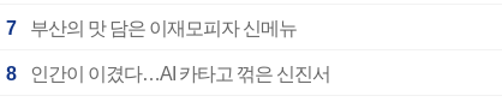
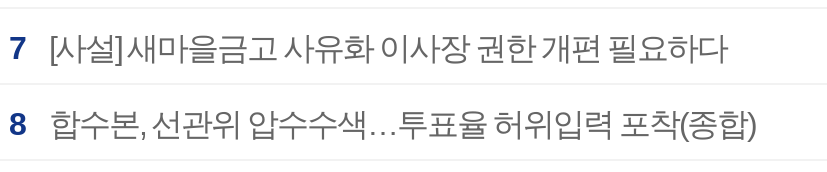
[30,18,297,38] 부산의 맛 담은 이재모피자 신메뉴 -> [49,31,727,65] [사설] 새마을금고 사유화 이사장 권한 개편 필요하다
[30,64,330,84] 인간이 이겼다…AI 카타고 꺾은 신진서 -> [49,107,755,141] 합수본, 선관위 압수수색…투표율 허위입력 포착(종합)

